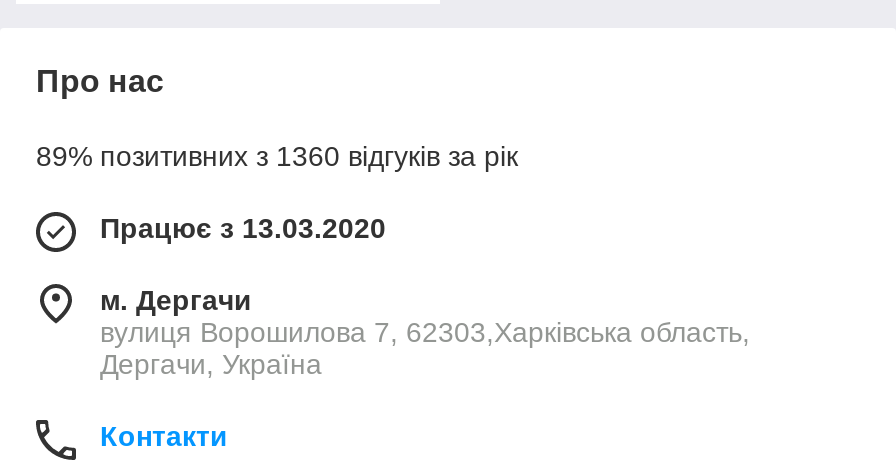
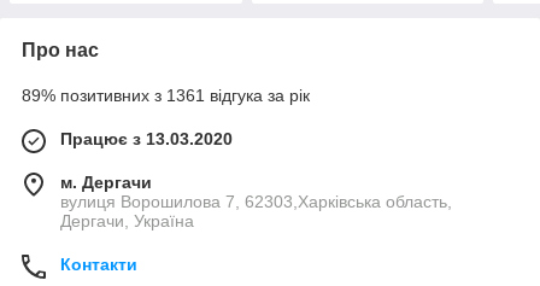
[36,140,518,172] 89% позитивних з 1360 відгуків за рік -> [22,85,310,105] 89% позитивних з 1361 відгука за рік

